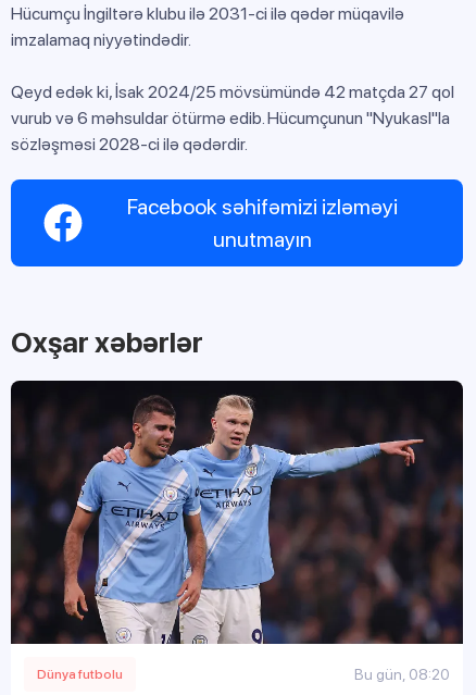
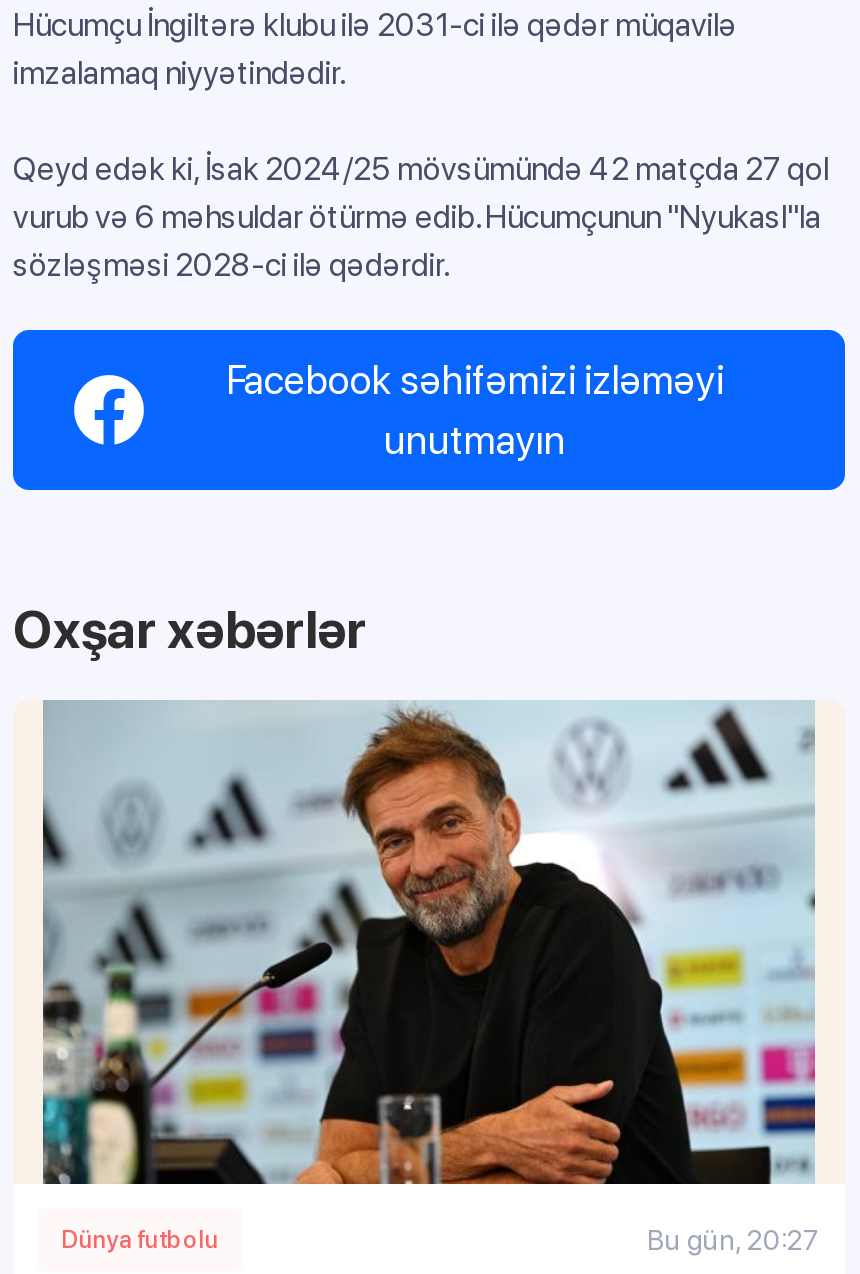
[10,380,464,683] [image] | Bu gün, 08:20 -> [13,700,845,1255] [image] | Bu gün, 20:27

